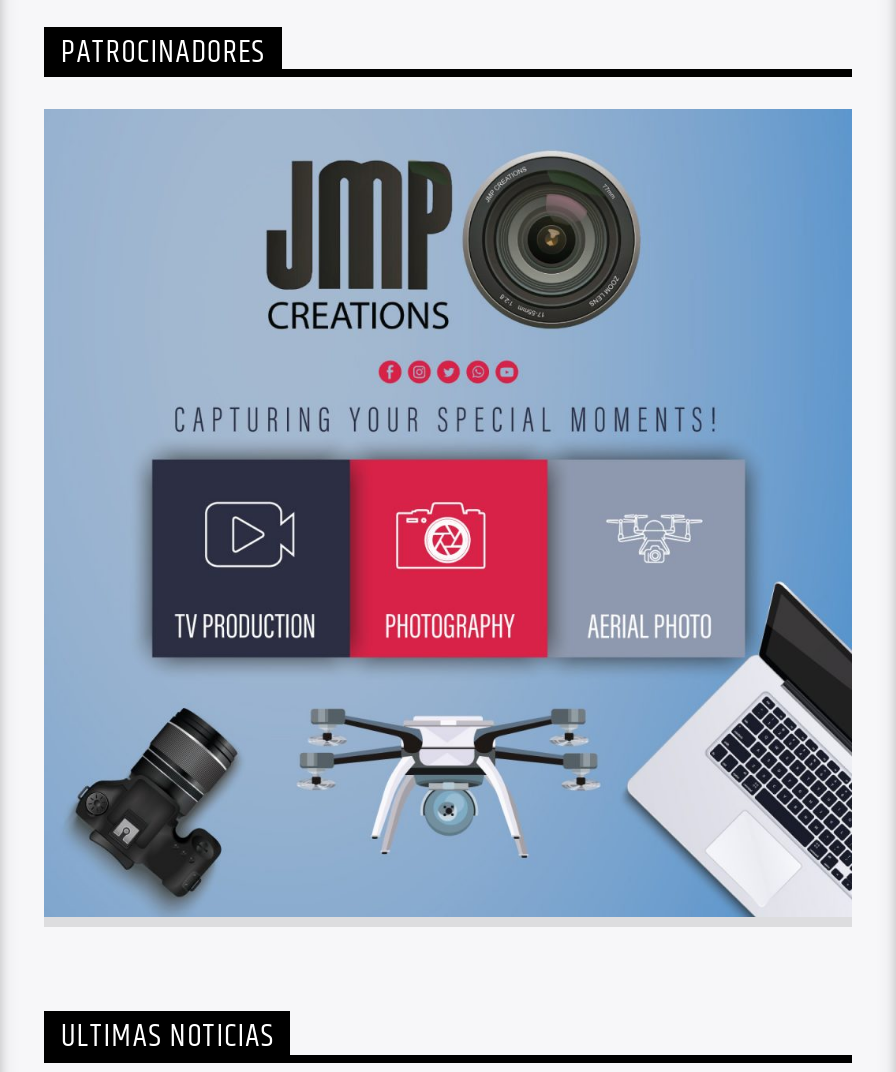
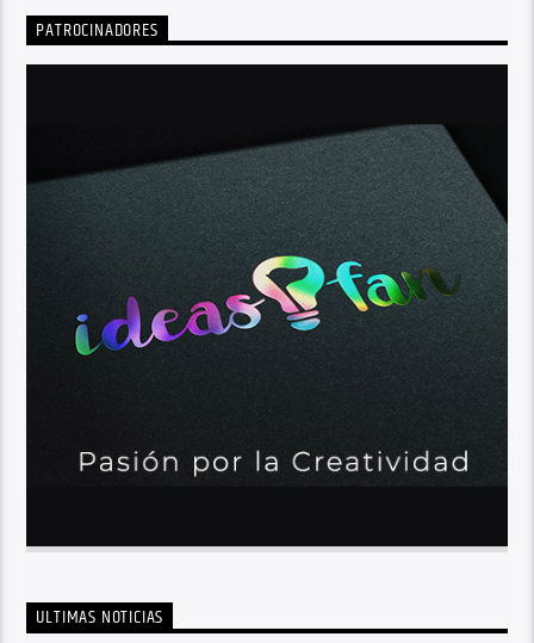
[44,107,854,919] [image] -> [25,63,509,548] [image]

